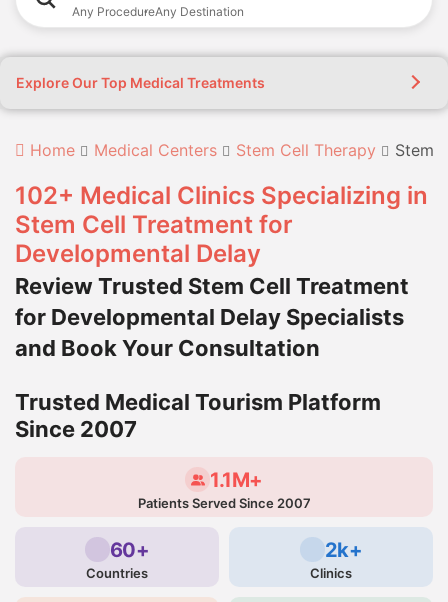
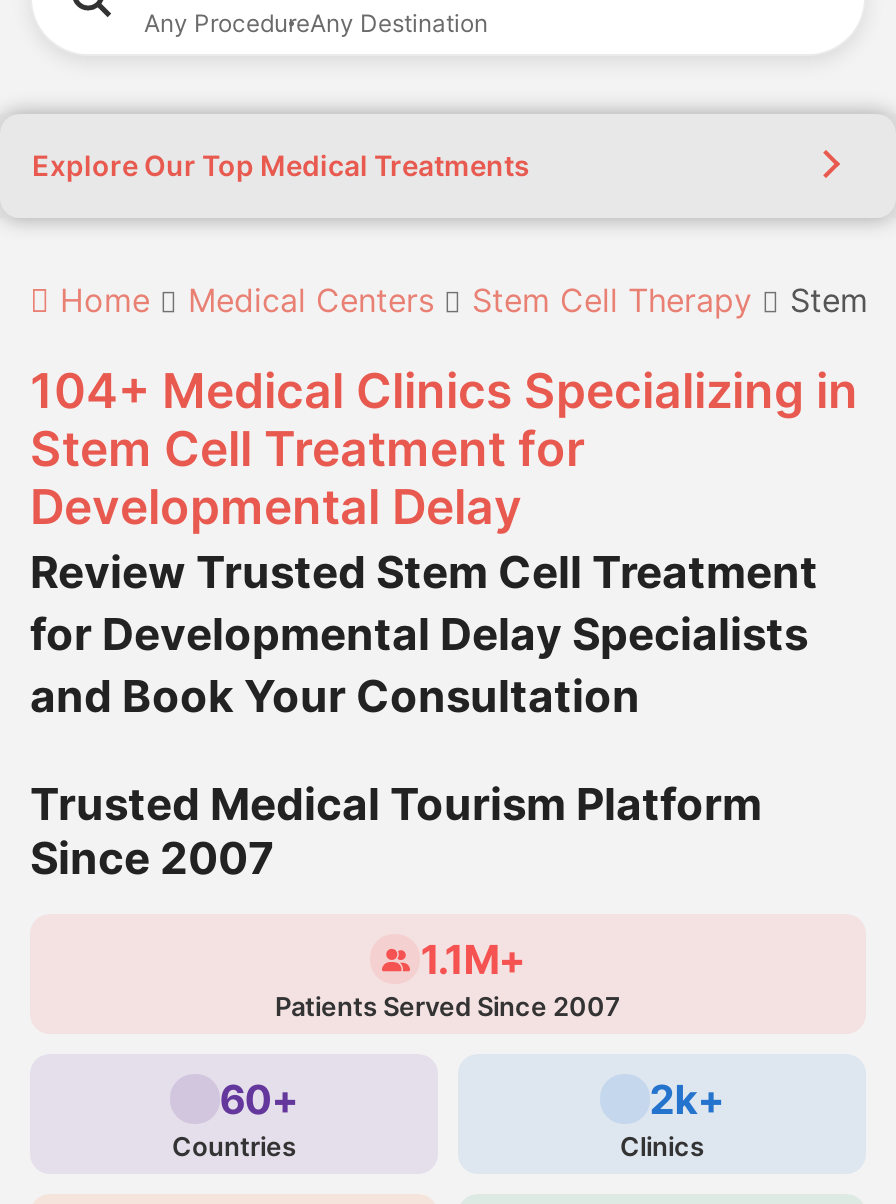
[15,181,428,210] 102+ Medical Clinics Specializing in -> [30,362,858,420] 104+ Medical Clinics Specializing in

